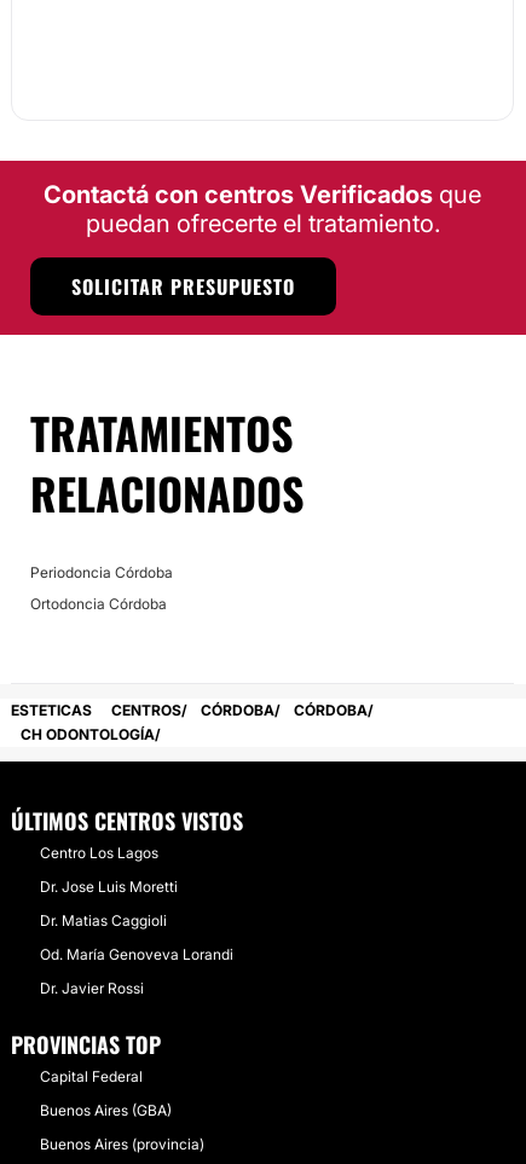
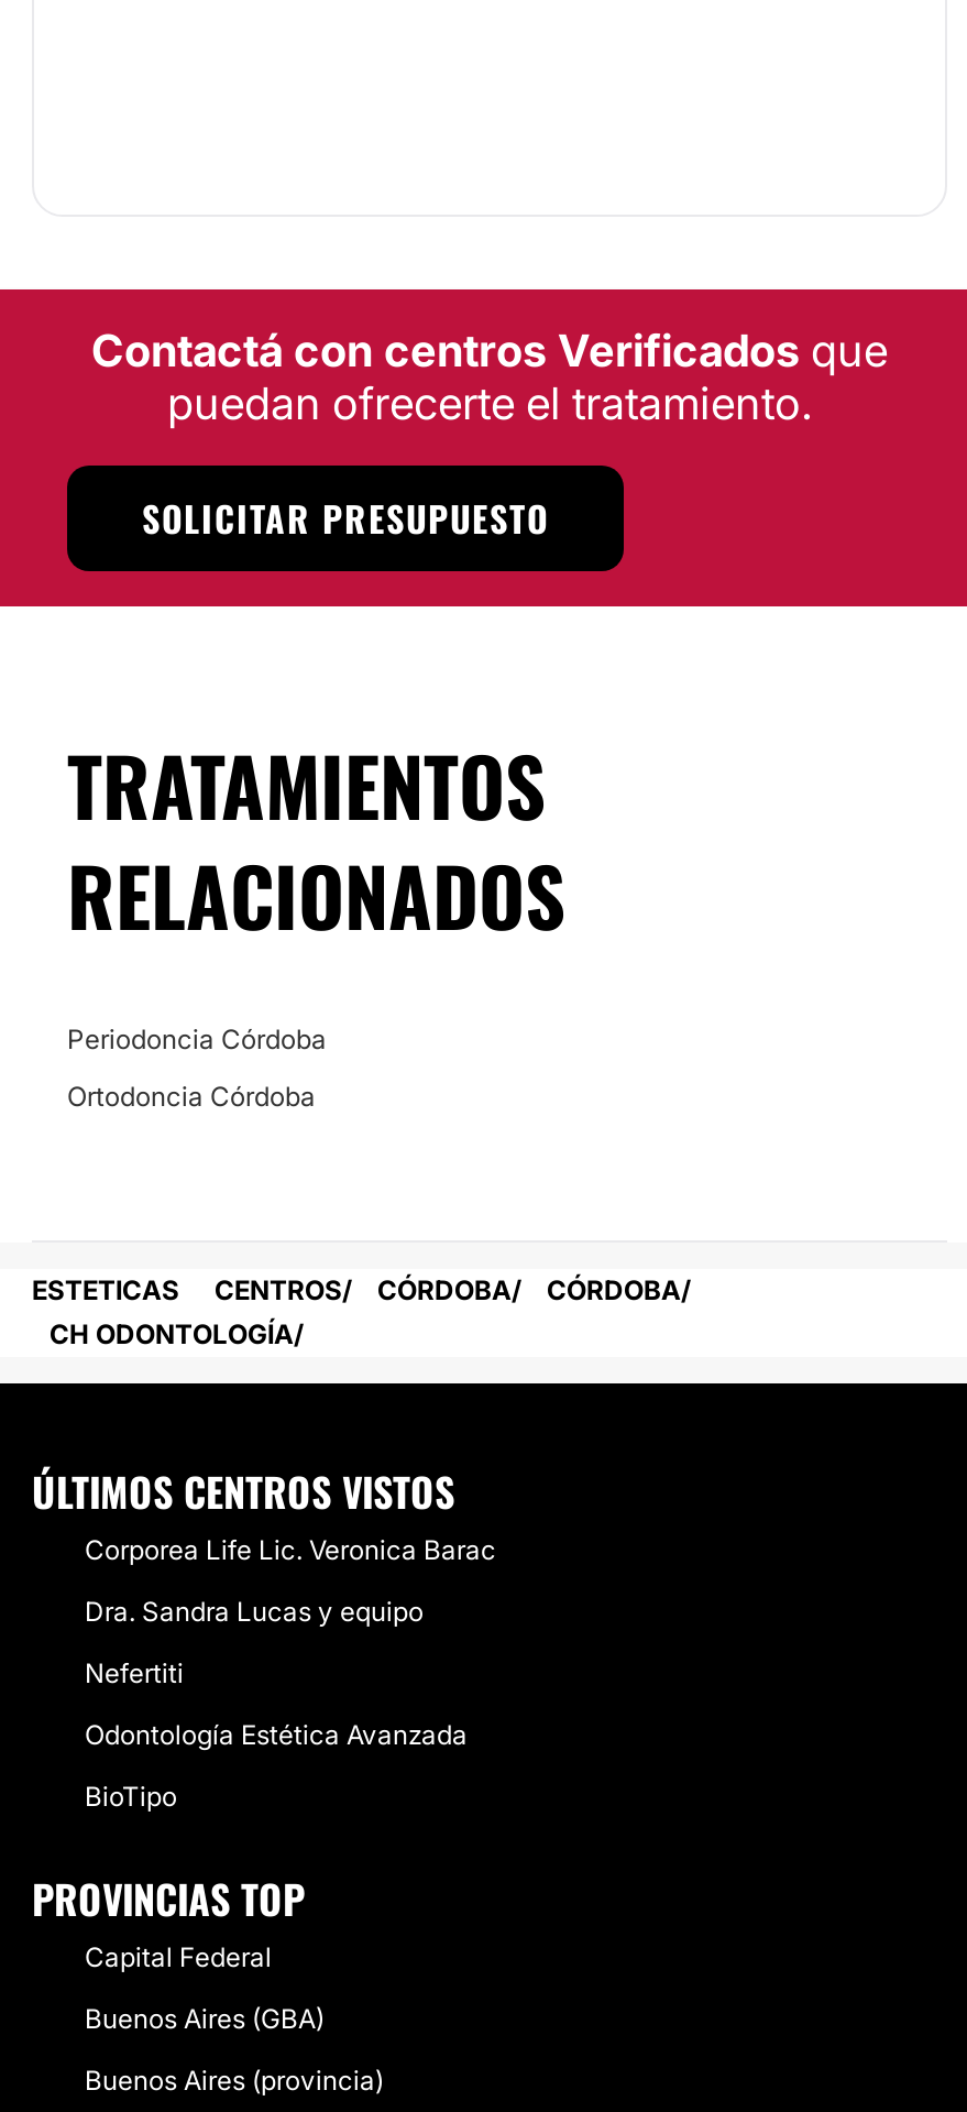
[40,844,158,862] Centro Los Lagos -> [85,1533,496,1566] Corporea Life Lic. Veronica Barac
[40,878,178,896] Dr. Jose Luis Moretti -> [85,1595,424,1628] Dra. Sandra Lucas y equipo
[40,911,167,930] Dr. Matias Caggioli -> [85,1656,184,1689] Nefertiti
[40,945,233,963] Od. María Genoveva Lorandi -> [85,1718,468,1751] Odontología Estética Avanzada
[40,979,144,997] Dr. Javier Rossi -> [85,1780,177,1813] BioTipo

